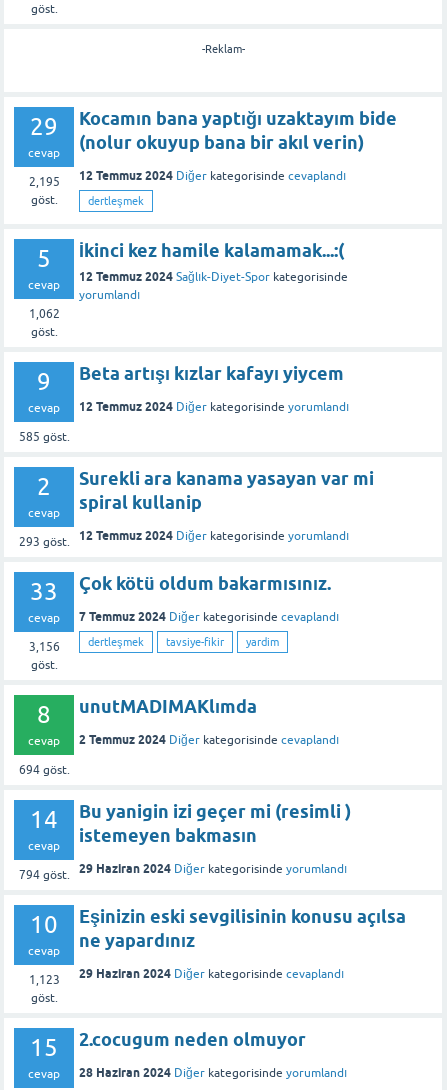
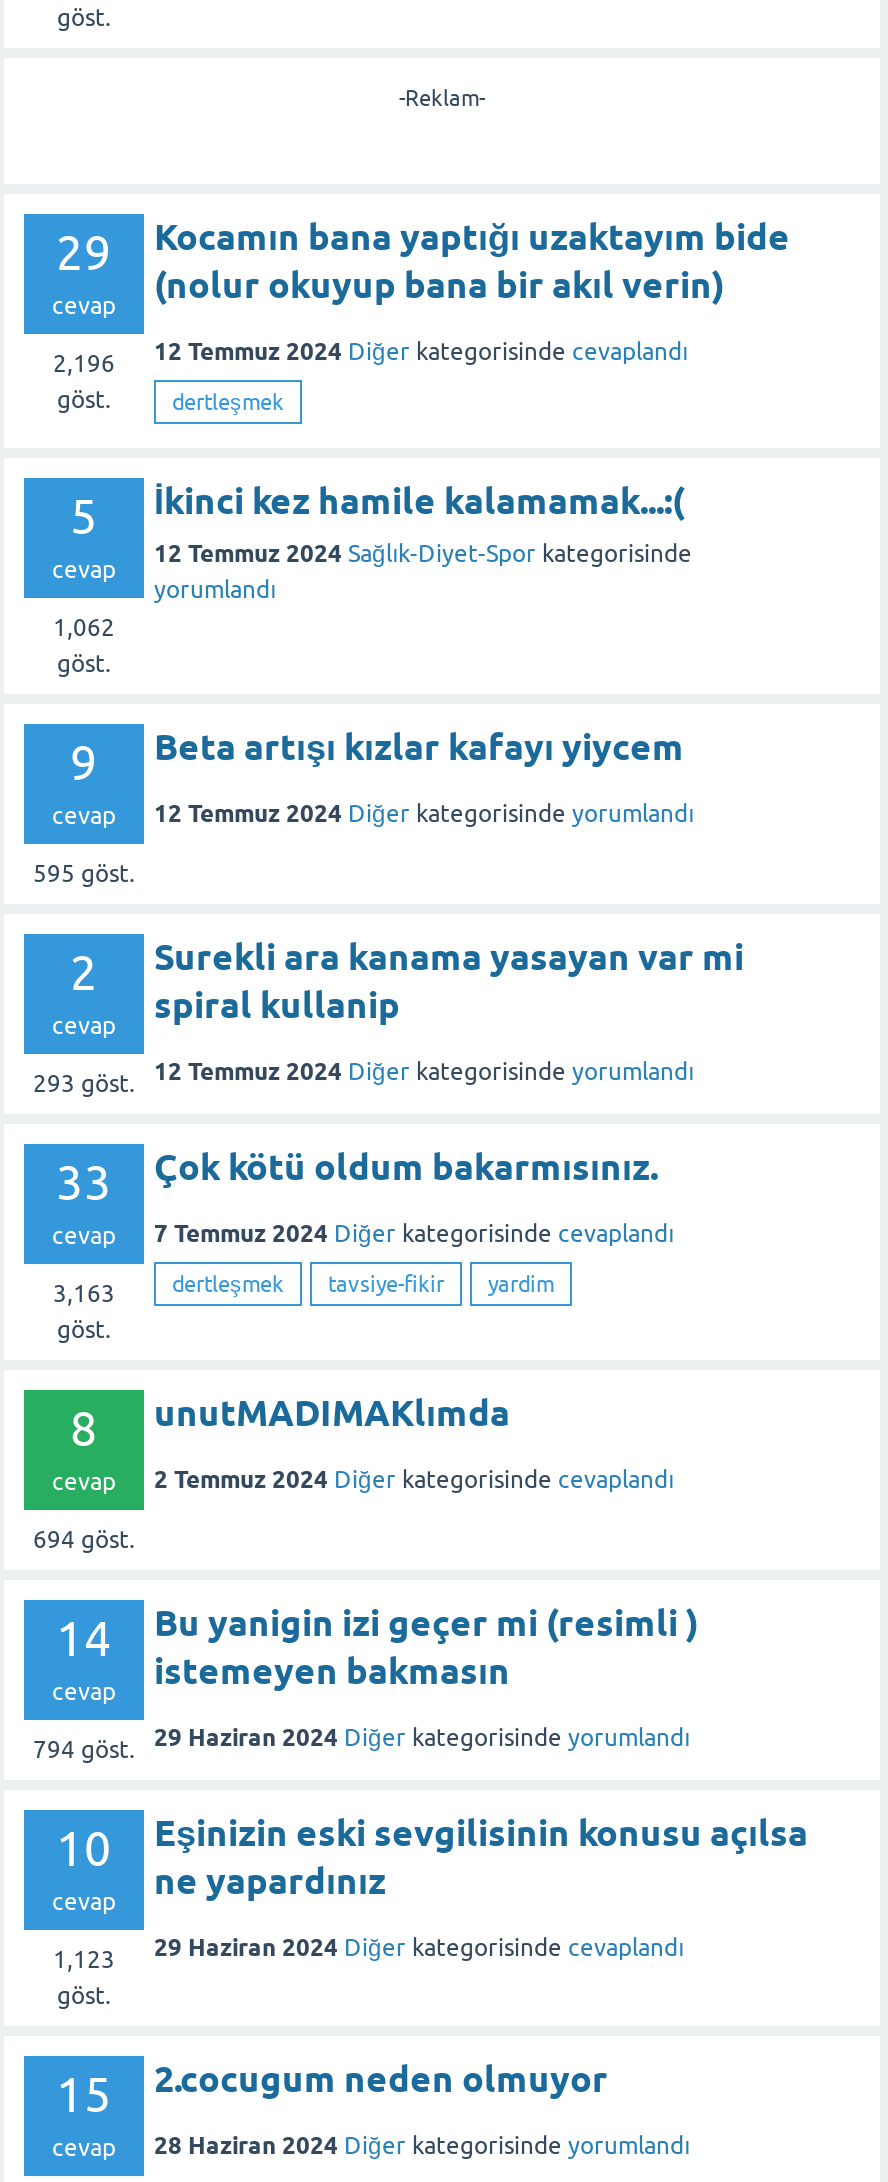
[28,168,346,189] 2,195 12 Temmuz 2024 Diğer kategorisinde cevaplandı -> [53,336,688,378] 2,196 12 Temmuz 2024 Diğer kategorisinde cevaplandı
[18,430,69,444] 585 göst. -> [33,860,135,888] 595 göst.
[28,640,59,654] 3,156 -> [53,1280,115,1308] 3,163

